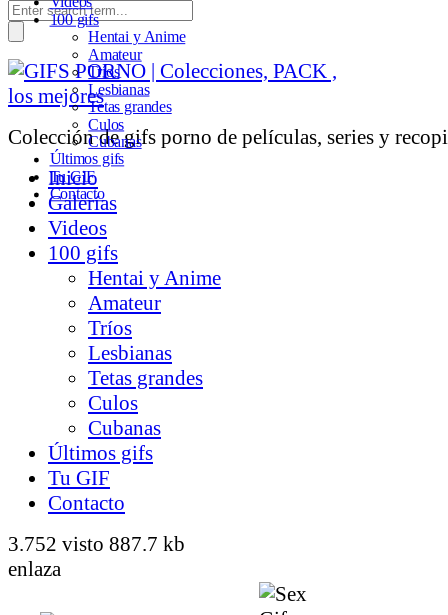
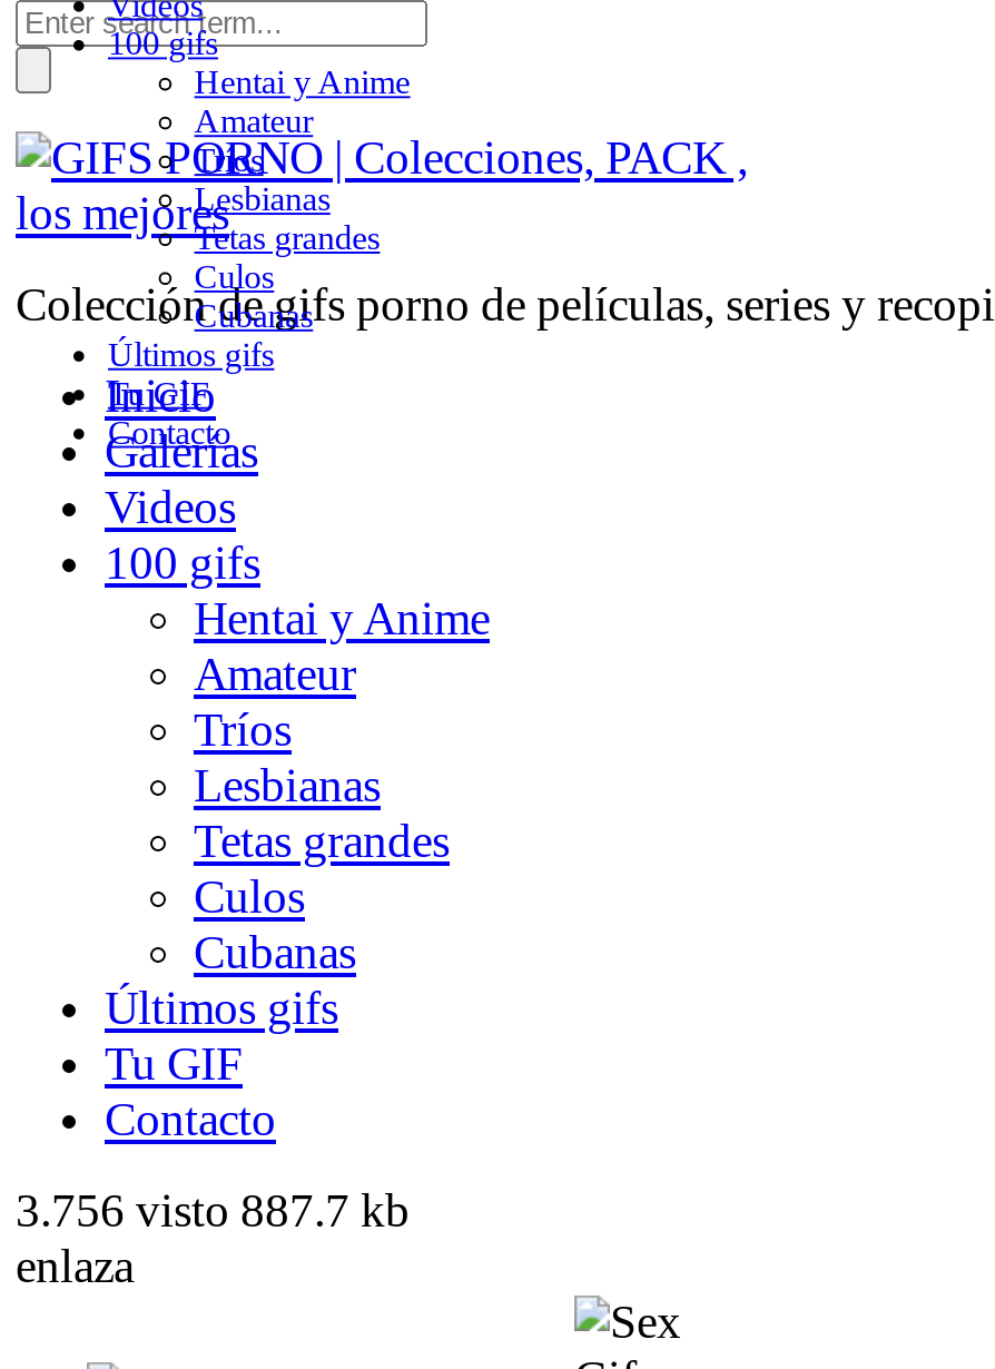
[8,532,185,556] 3.752 visto 887.7 kb -> [16,1184,410,1238] 3.756 visto 887.7 kb

